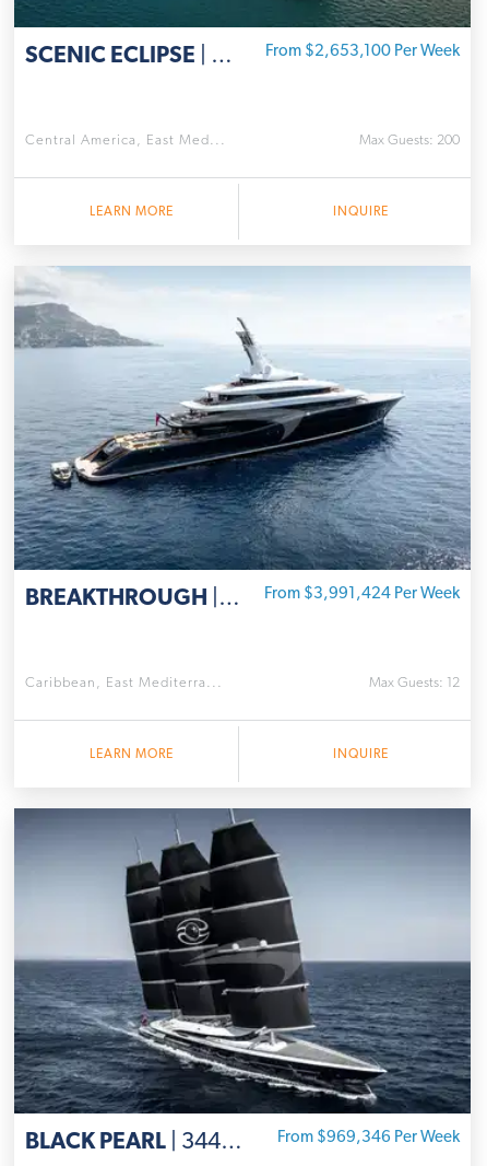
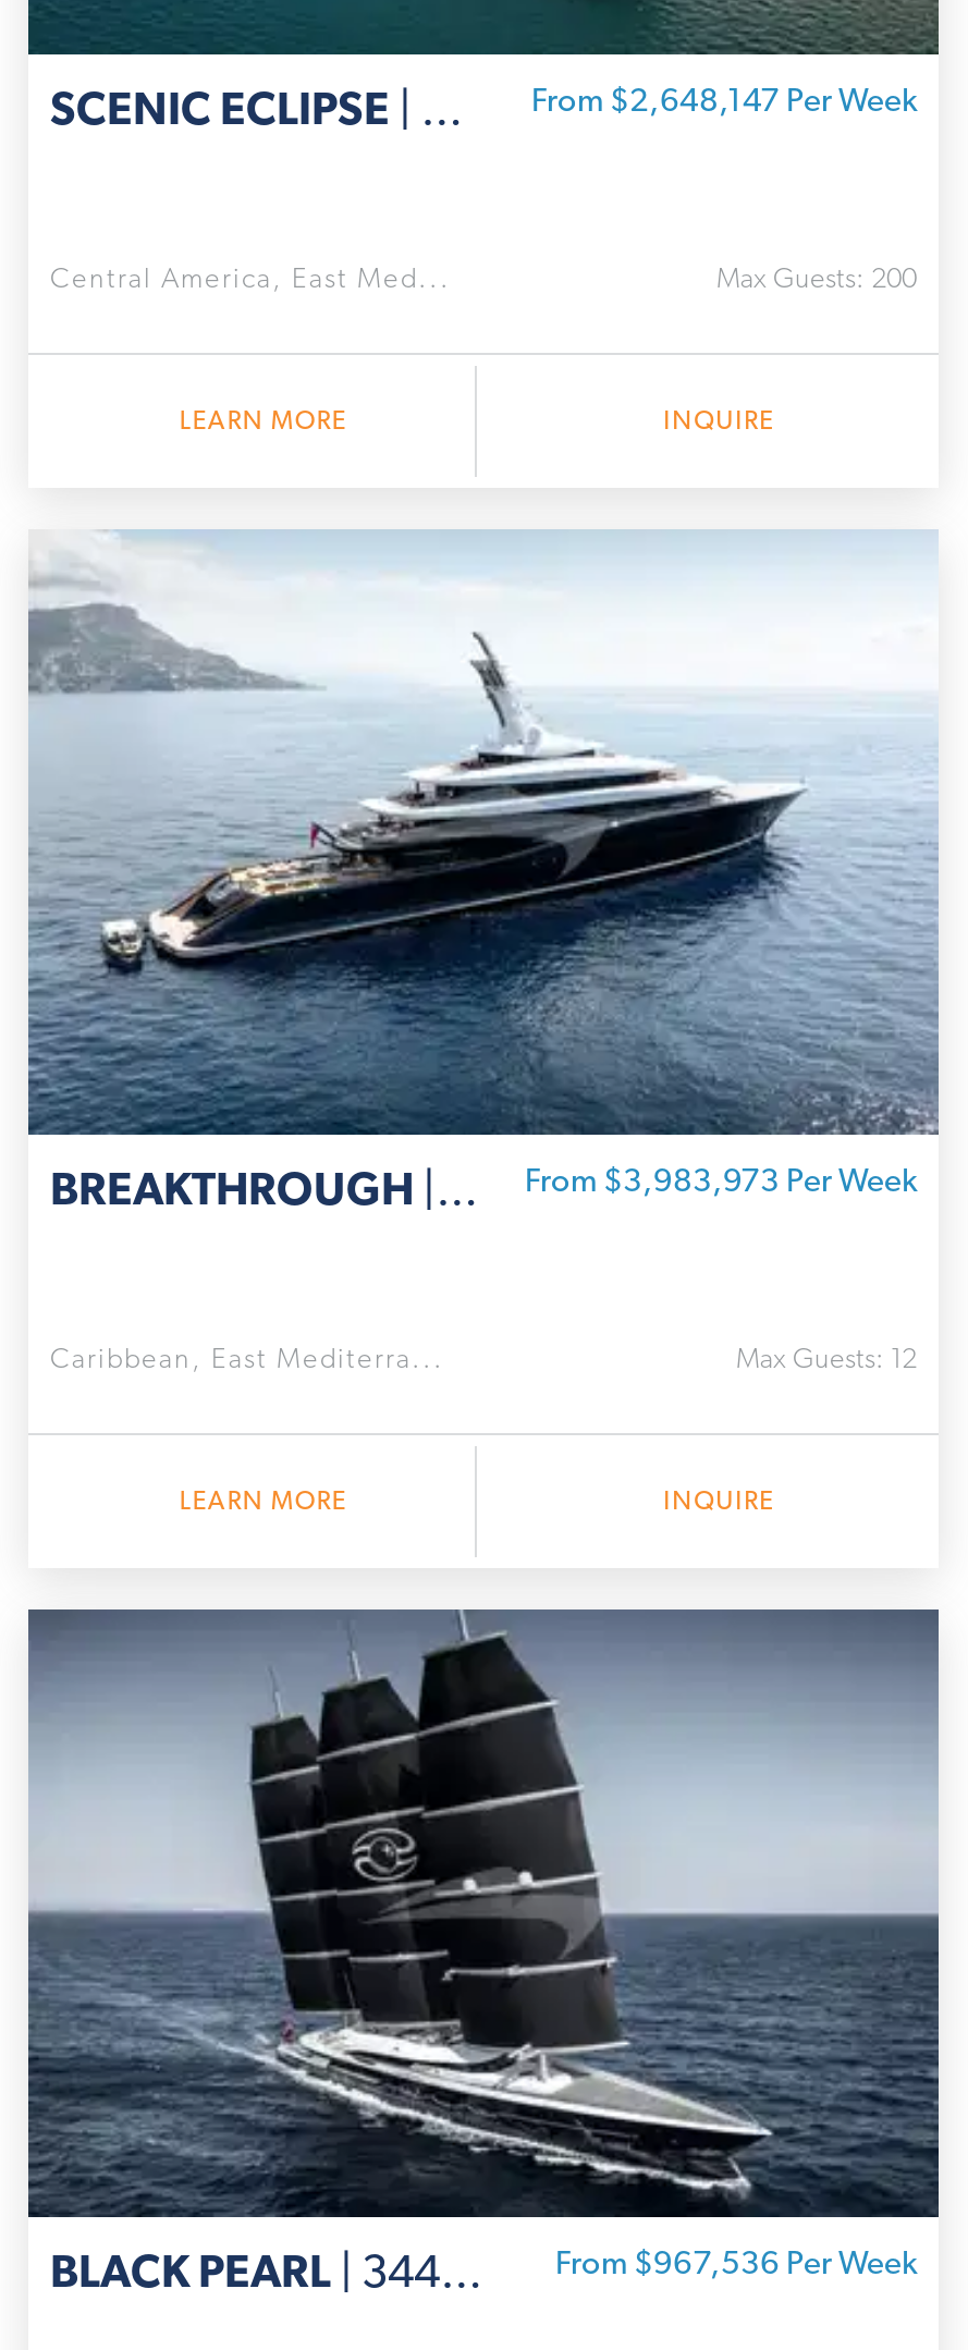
[265,40,460,60] From $2,653,100 Per Week -> [531,80,917,119] From $2,648,147 Per Week
[264,583,460,603] From $3,991,424 Per Week -> [525,1161,917,1201] From $3,983,973 Per Week
[277,1127,460,1146] From $969,346 Per Week -> [555,2243,917,2282] From $967,536 Per Week

